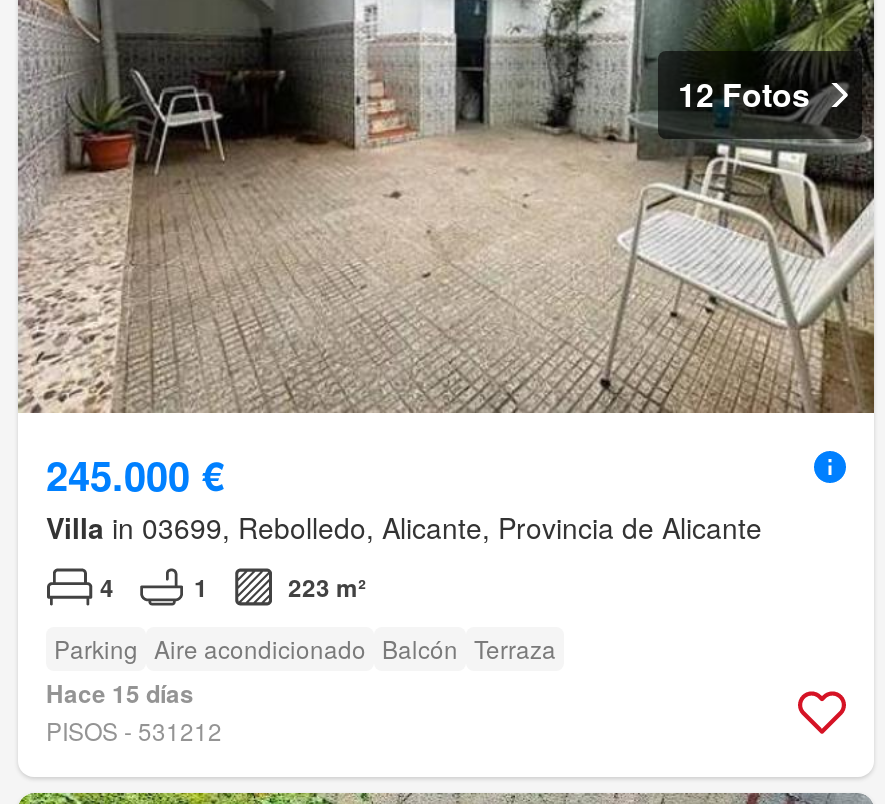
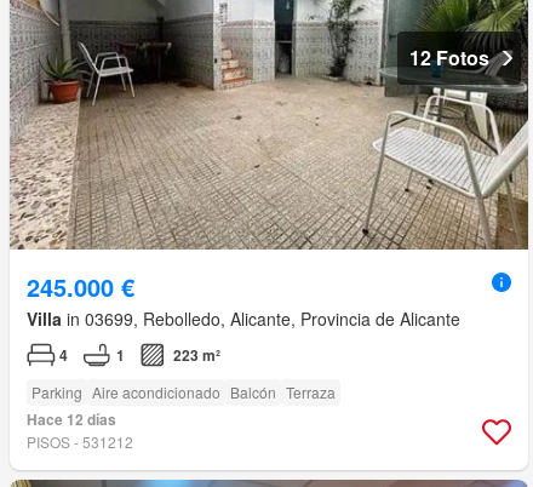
[46,675,194,711] Hace 15 días -> [27,409,116,431] Hace 12 días

